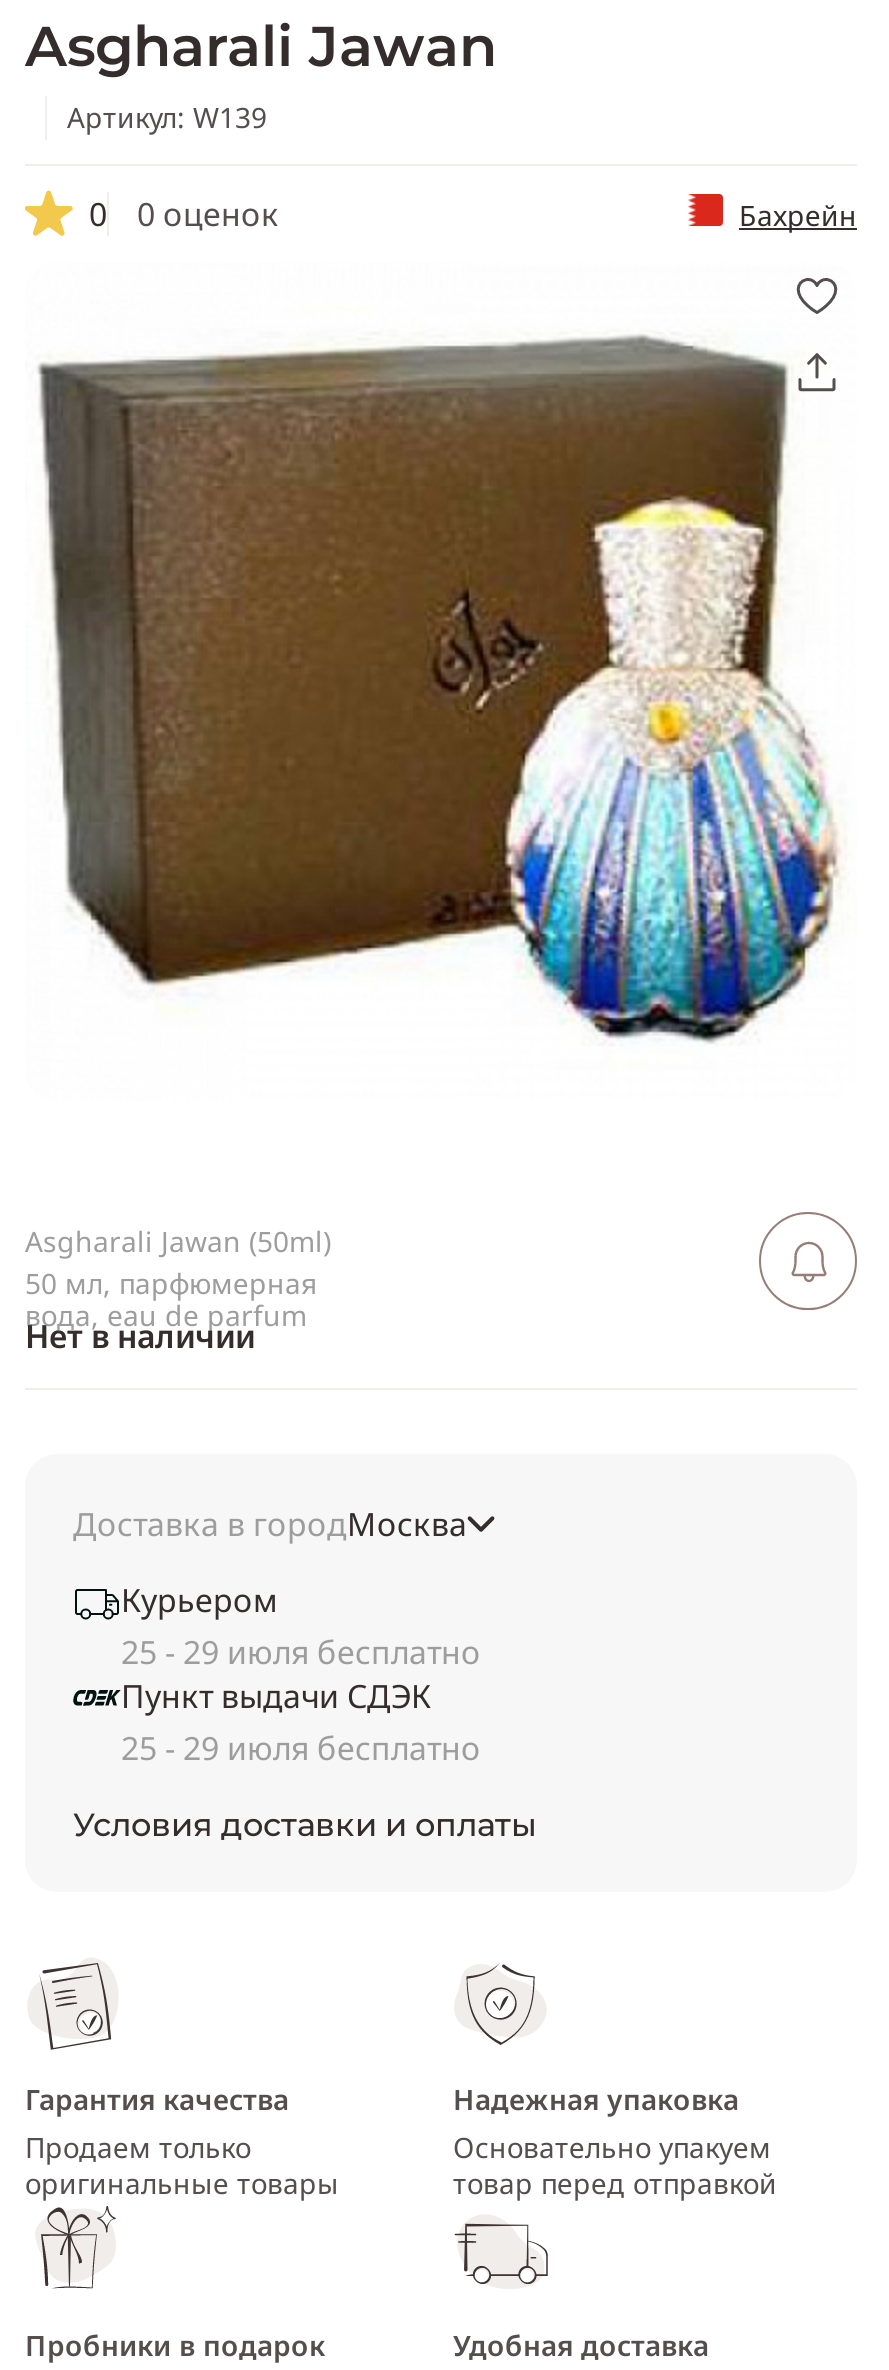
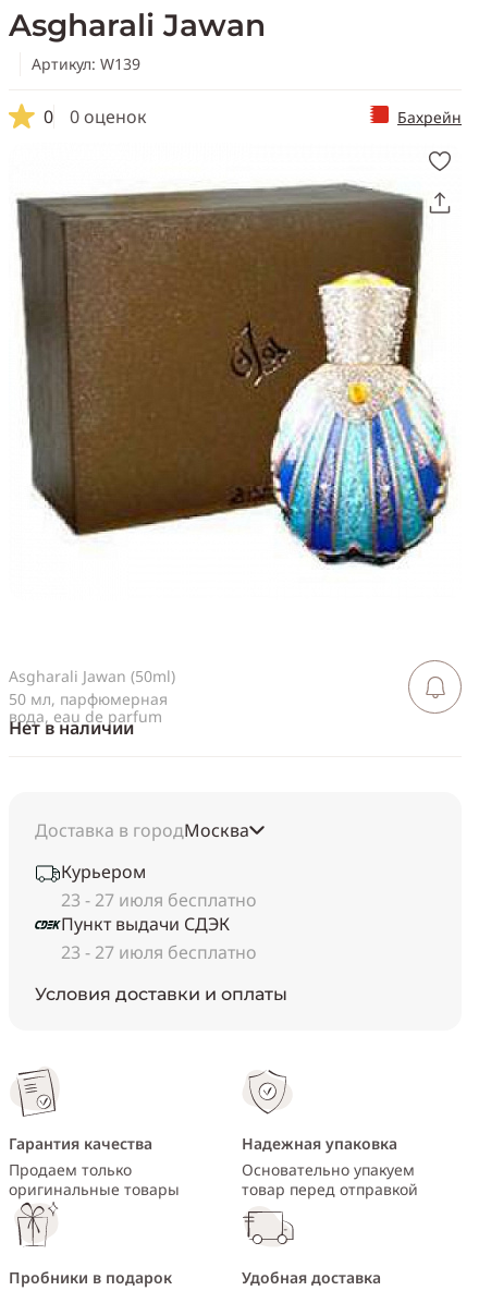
[121,1630,481,1674] 25 - 29 июля бесплатно -> [61,888,257,912] 23 - 27 июля бесплатно
[121,1726,481,1770] 25 - 29 июля бесплатно -> [61,940,257,964] 23 - 27 июля бесплатно

